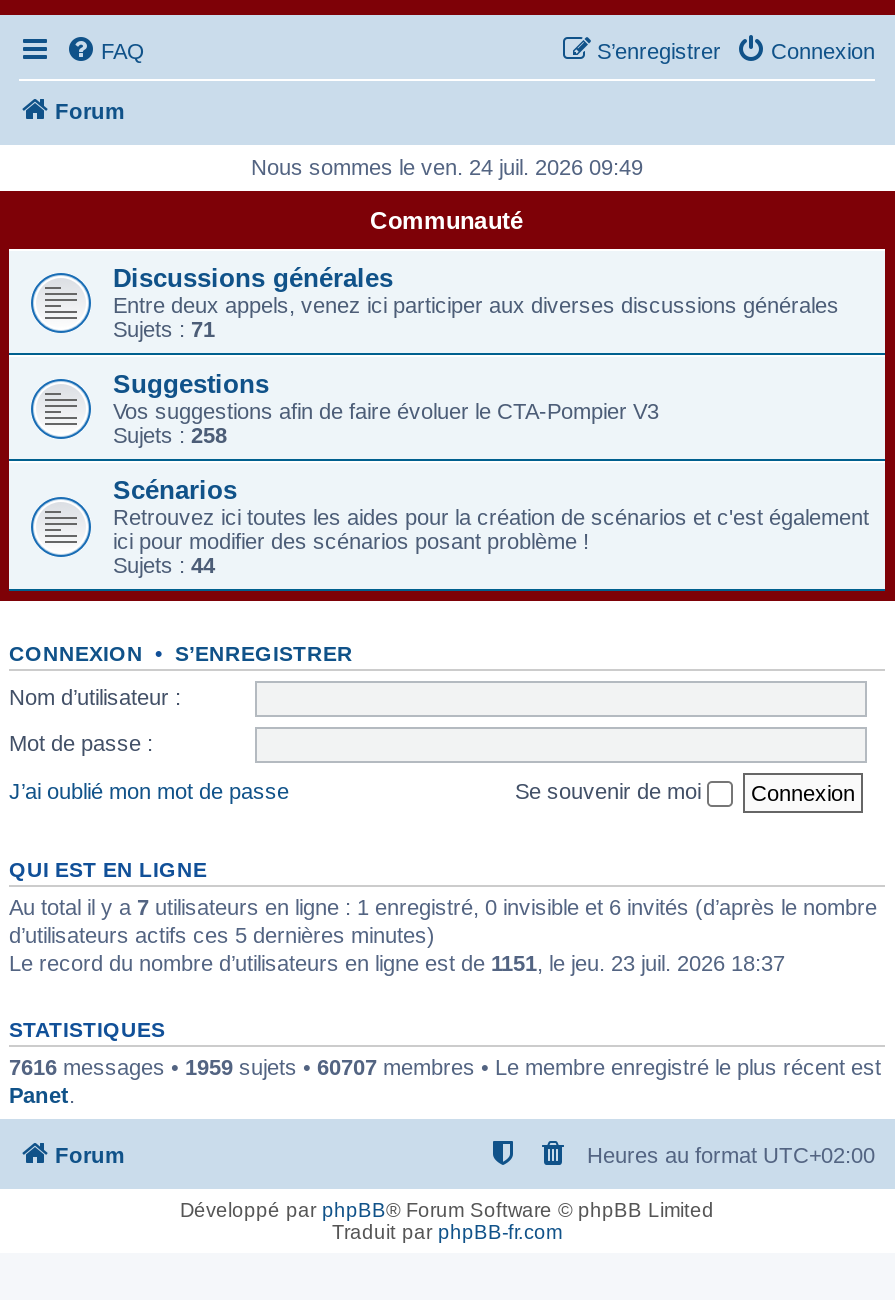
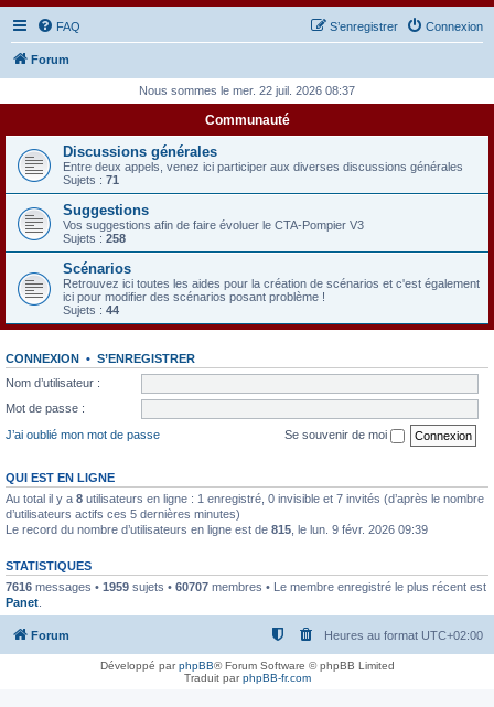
[251,155,643,179] Nous sommes le ven. 24 juil. 2026 09:49 -> [139,84,355,97] Nous sommes le mer. 22 juil. 2026 08:37
[9,894,877,918] Au total il y a 7 utilisateurs en ligne : 1 enregistré, 0 invisible et 6 invités (d’après le nombre -> [6,491,484,505] Au total il y a 8 utilisateurs en ligne : 1 enregistré, 0 invisible et 7 invités (d’après le nombre
[9,950,785,974] Le record du nombre d’utilisateurs en ligne est de 1151, le jeu. 23 juil. 2026 18:37 -> [6,522,428,535] Le record du nombre d’utilisateurs en ligne est de 815, le lun. 9 févr. 2026 09:39

